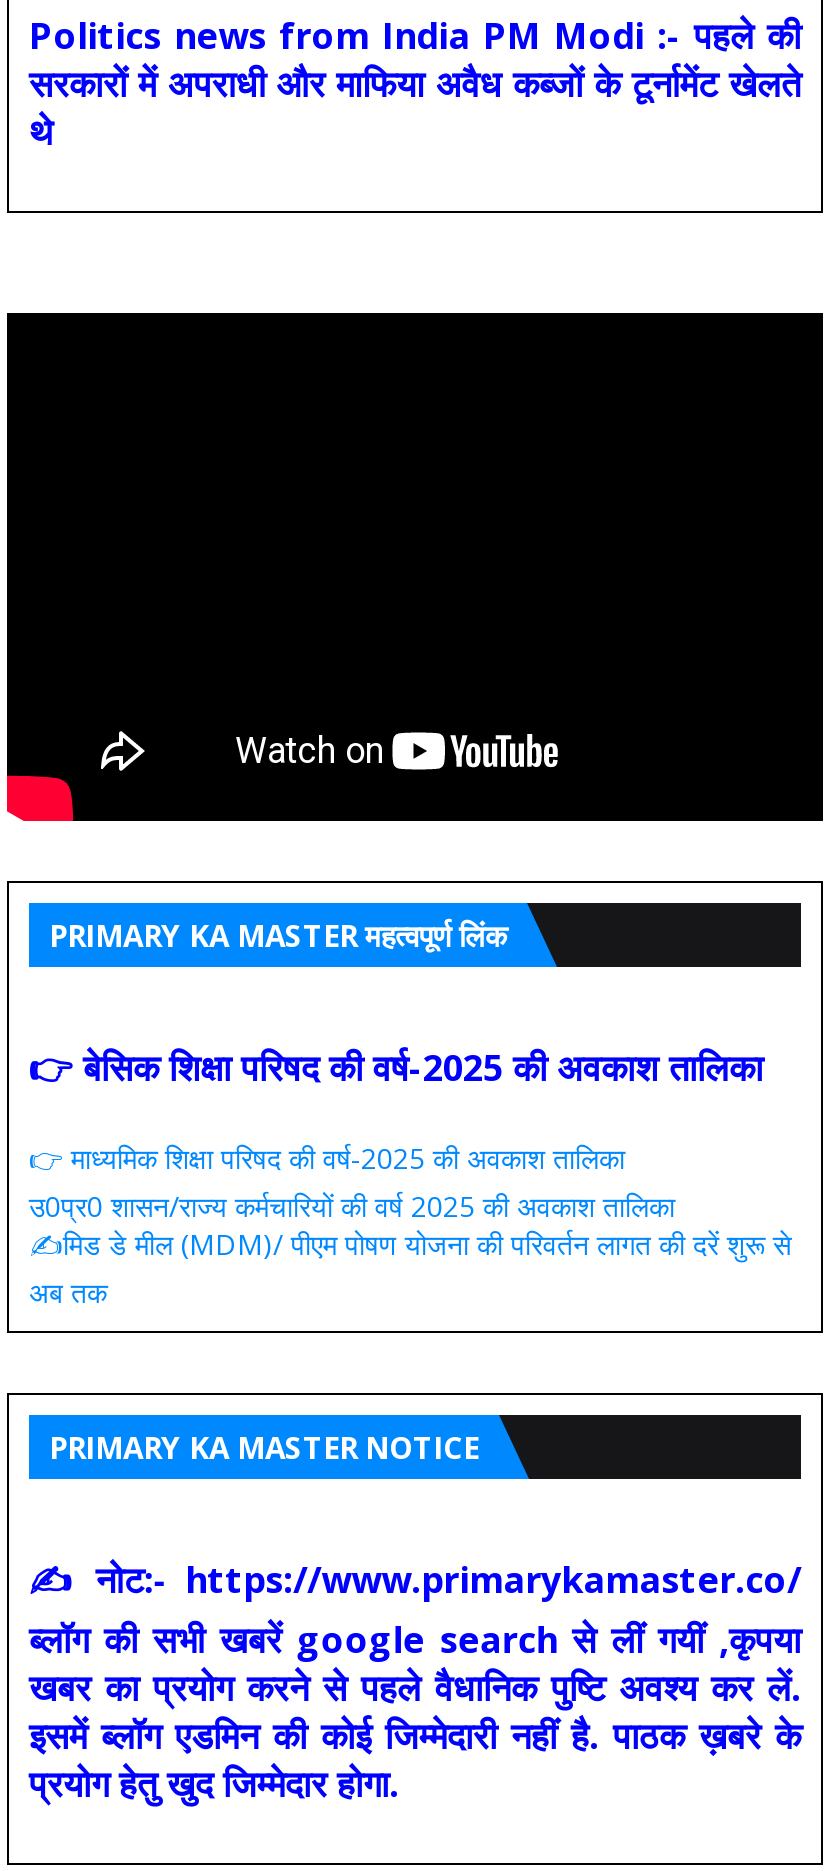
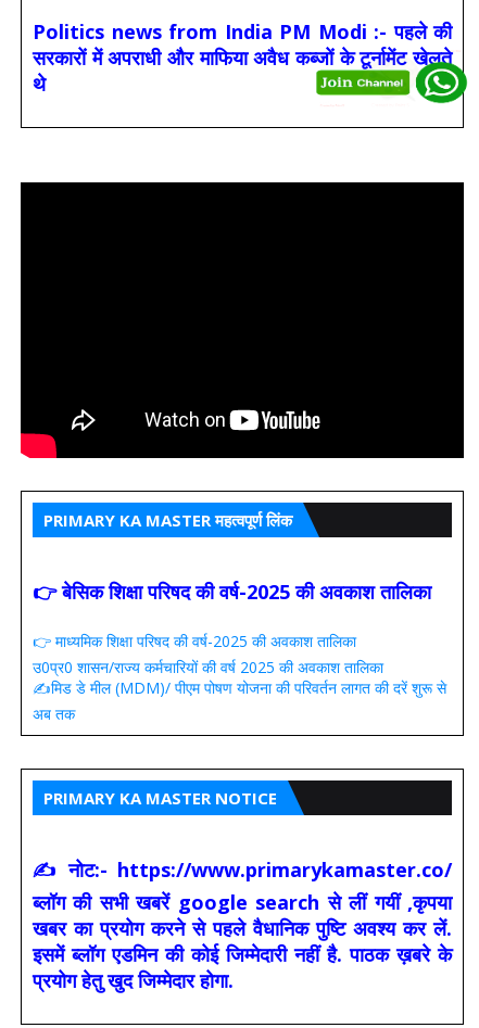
none -> [315,65,468,104] [image]

